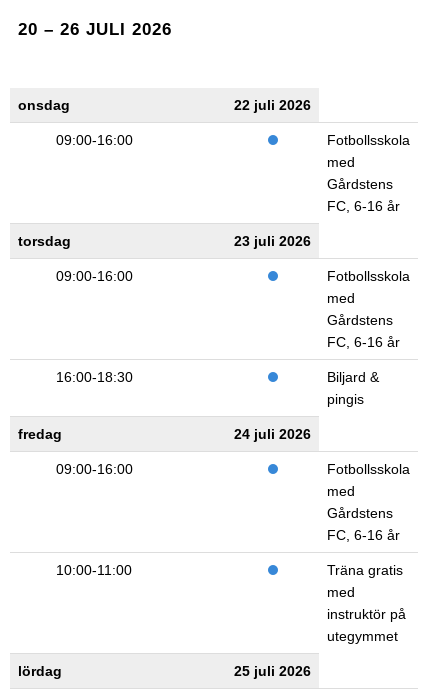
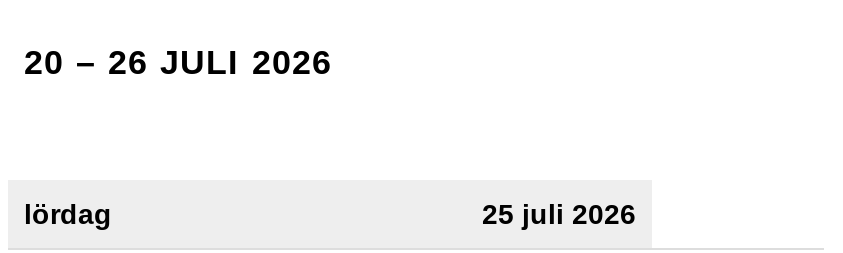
[18,97,410,644] onsdag | 22 juli 2026 | 09:00-16:00 | Fotbollsskola | med | Gårdstens | FC, 6-16 år | torsdag | 23 juli 2026 | 09:00-16:00 | Fotbollsskola | med | Gårdstens | FC, 6-16 år | 16:00-18:30 | Biljard & | pingis | fredag | 24 juli 2026 | 09:00-16:00 | Fotbollsskola | med | Gårdstens | FC, 6-16 år | 10:00-11:00 | Träna gratis | med | instruktör på | utegymmet -> none

